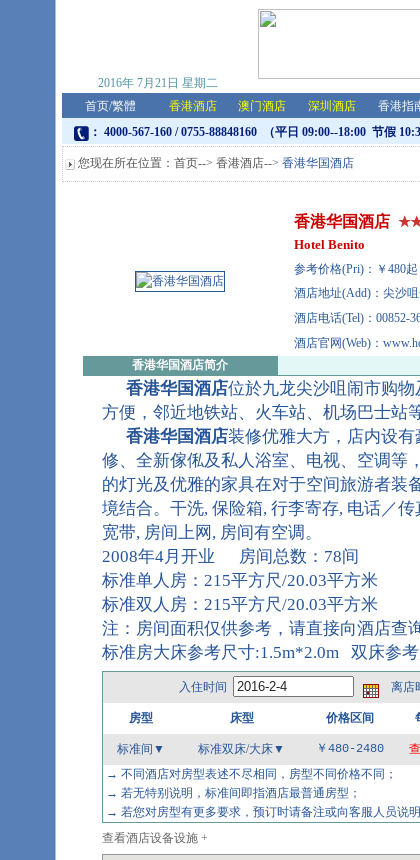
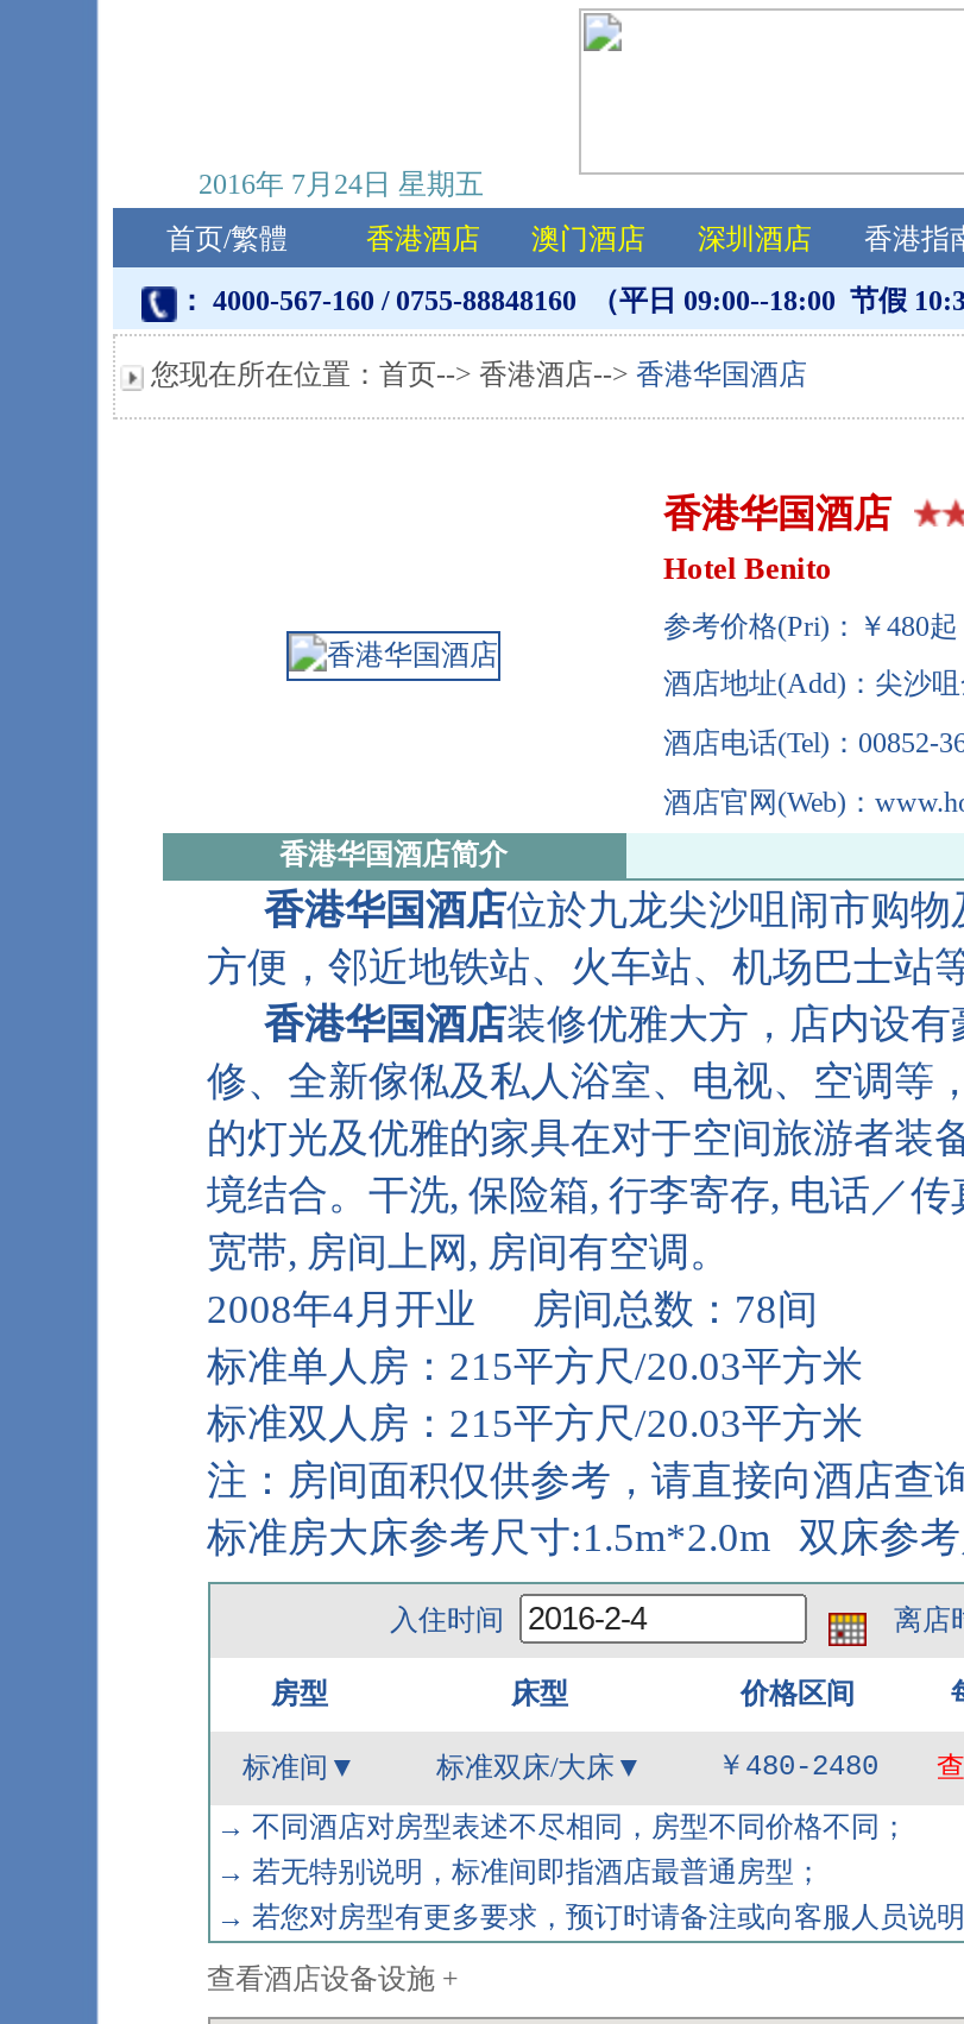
[98,76,218,90] 2016年7月21日星期二 -> [199,168,484,201] 2016年7月24日星期五

